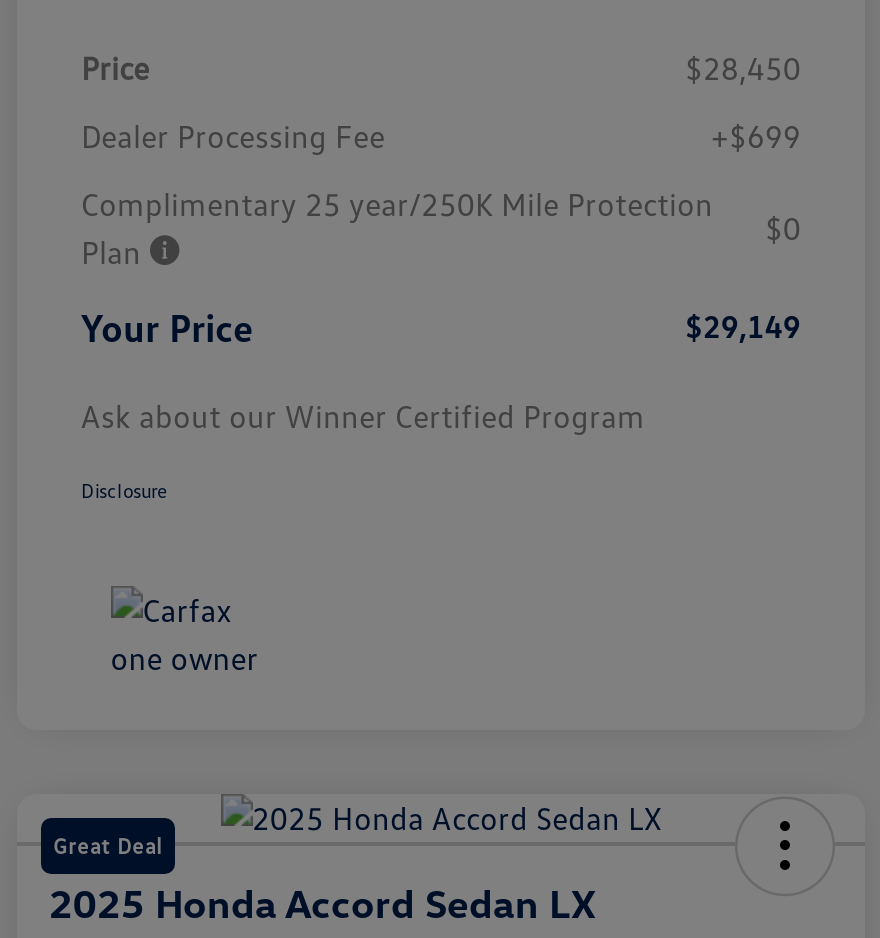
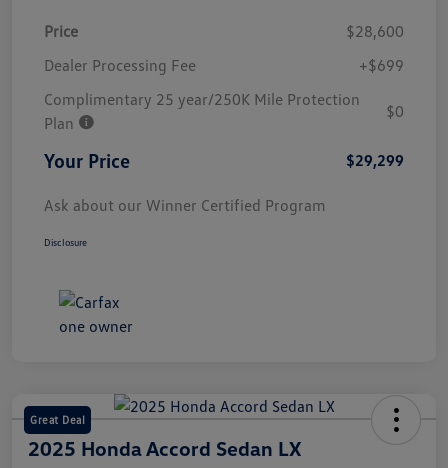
[685,48,801,88] $28,450 -> [346,21,404,41] $28,600
[685,306,801,346] $29,149 -> [346,150,404,170] $29,299

